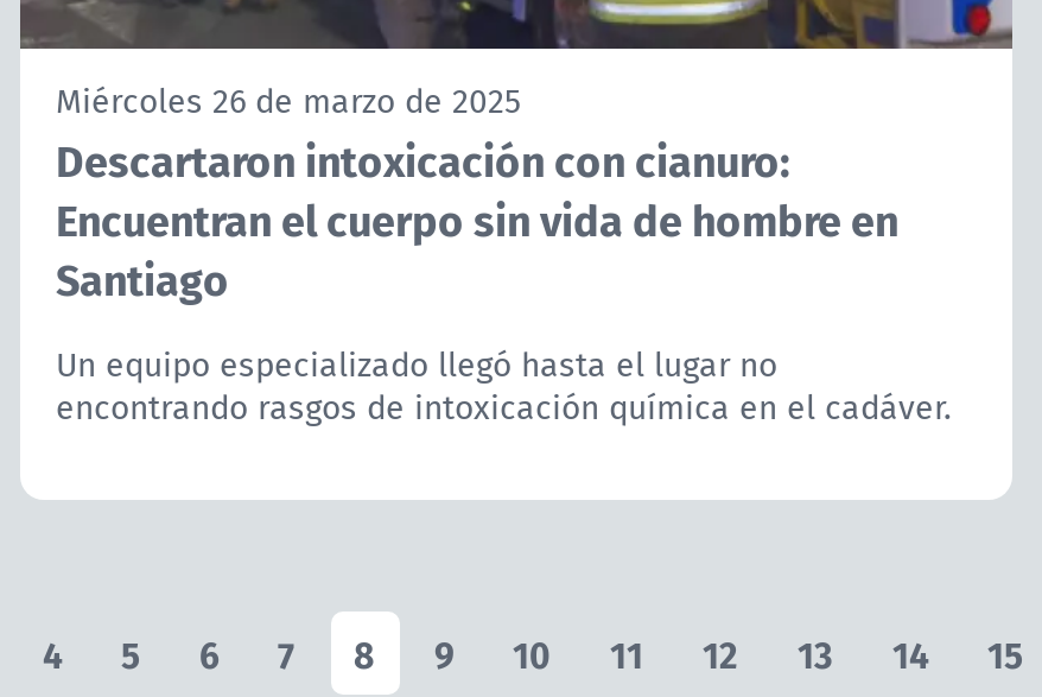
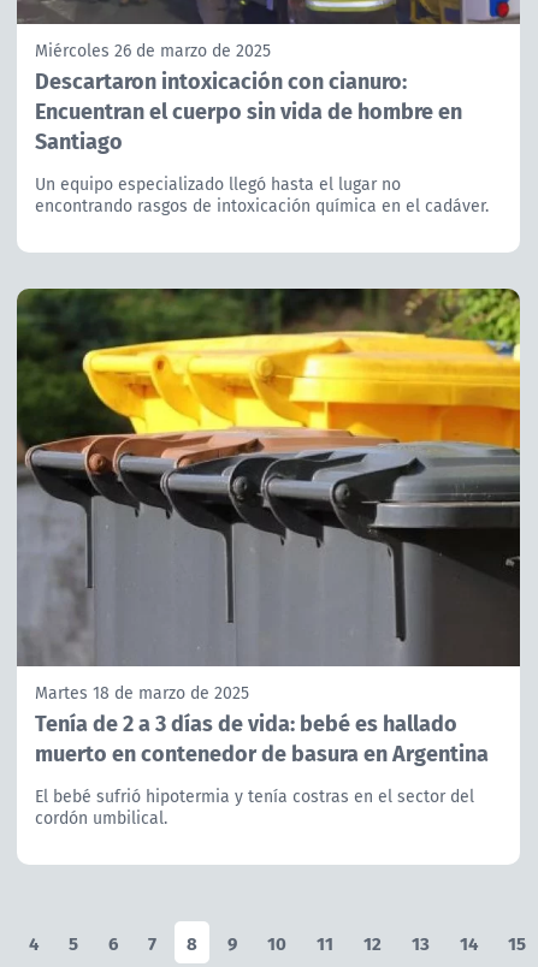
none -> [16,287,521,830] [image] | Martes 18 de marzo de 2025 | Tenía de 2 a 3 días de vida: bebé es hallado | muerto en contenedor de basura en Argentina | El bebé sufrió hipotermia y tenía costras en el sector del | cordón umbilical.

